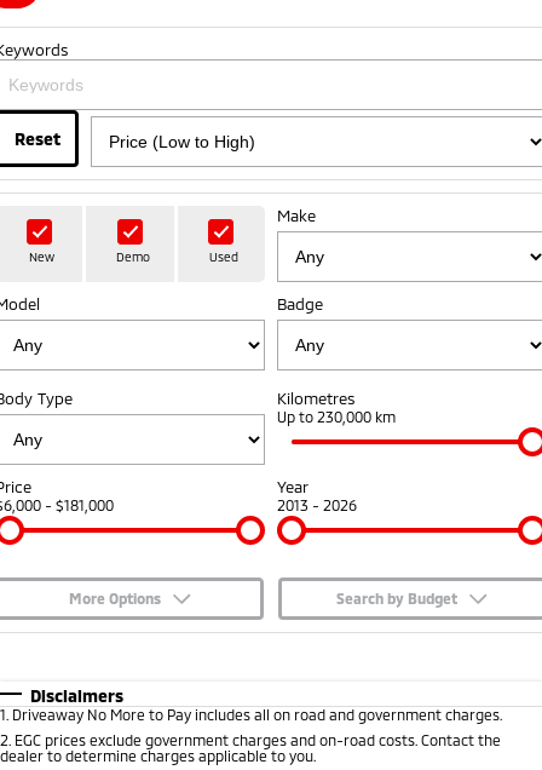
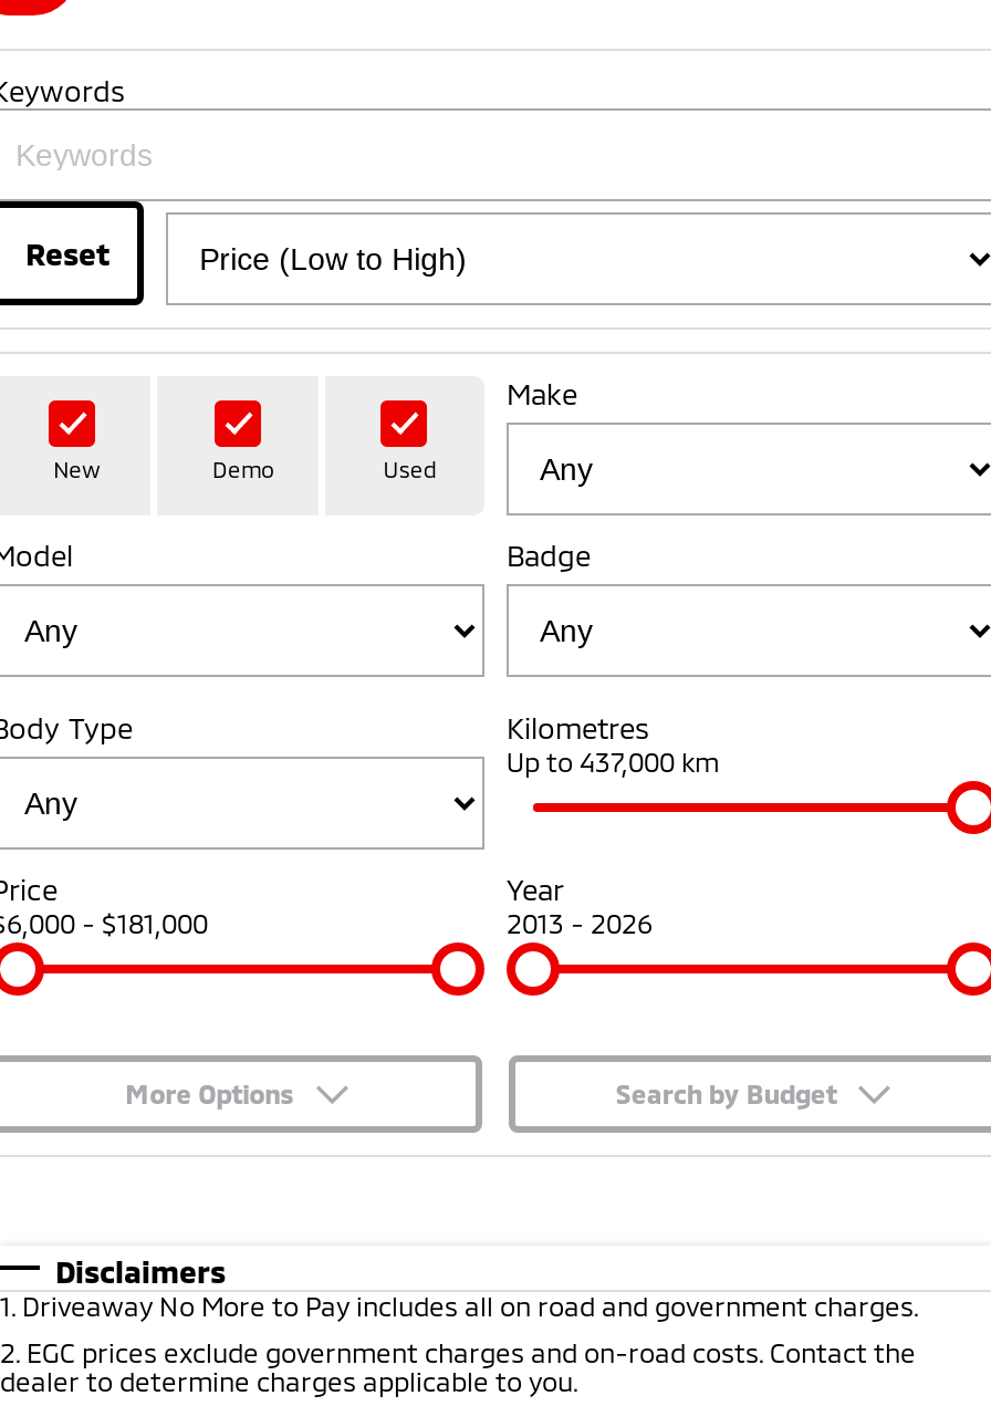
[277,407,396,424] Up to 230,000 km -> [507,744,719,775] Up to 437,000 km

